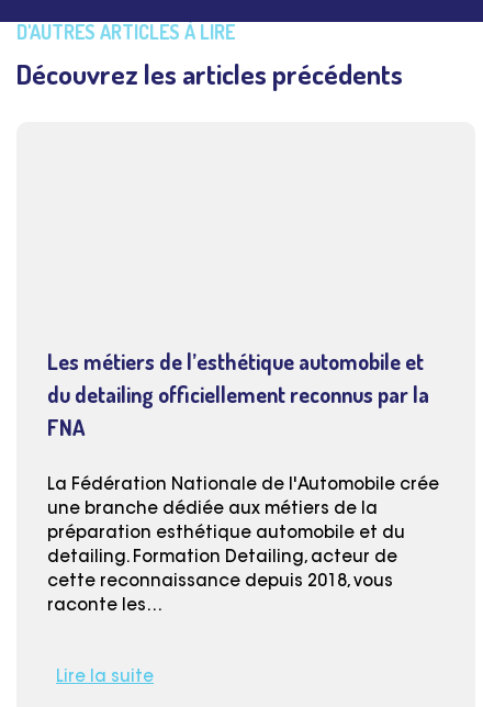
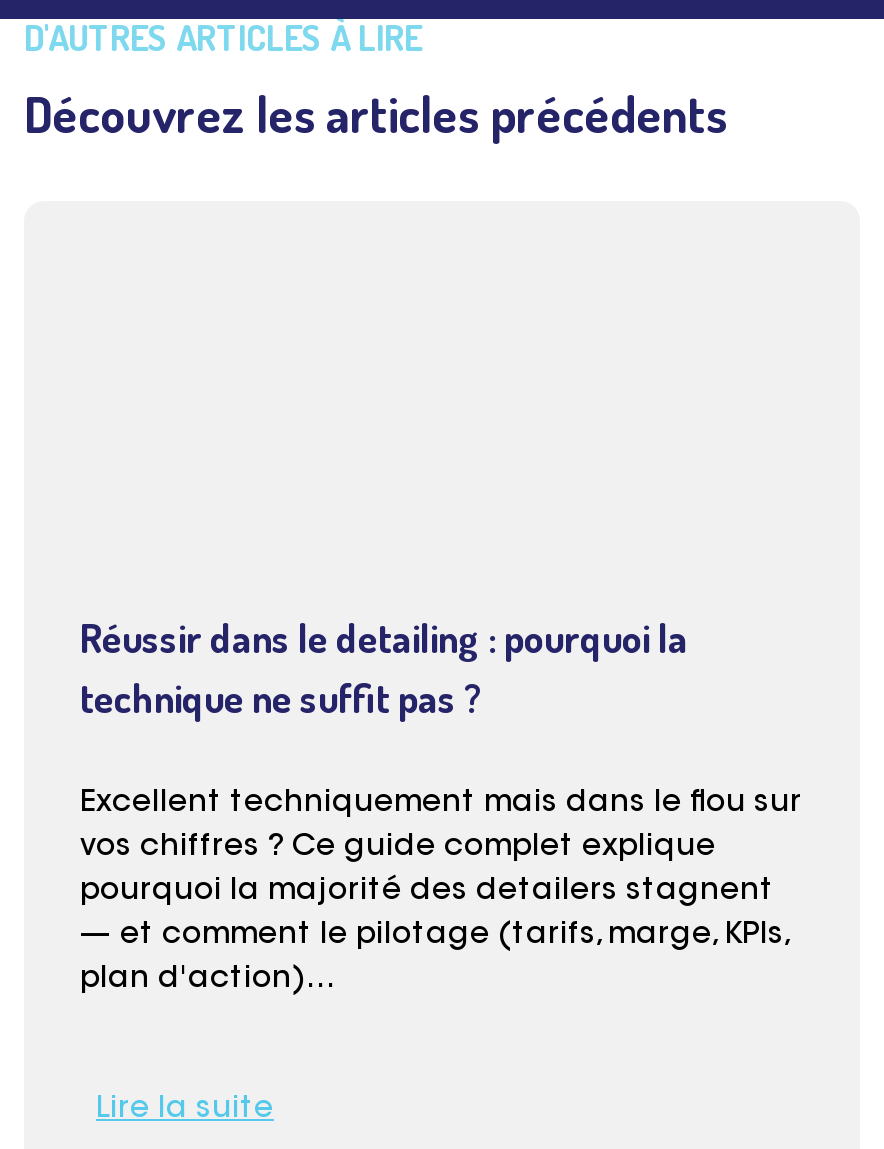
[47,347,439,614] Les métiers de l’esthétique automobile et | du detailing officiellement reconnus par la | FNA | La Fédération Nationale de l'Automobile crée | une branche dédiée aux métiers de la | préparation esthétique automobile et du | detailing. Formation Detailing, acteur de | cette reconnaissance depuis 2018, vous | raconte les… -> [80,610,802,994] Réussir dans le detailing : pourquoi la | technique ne suffit pas ? | Excellent techniquement mais dans le flou sur | vos chiffres ? Ce guide complet explique | pourquoi la majorité des detailers stagnent | — et comment le pilotage (tarifs, marge, KPIs, | plan d'action)…

